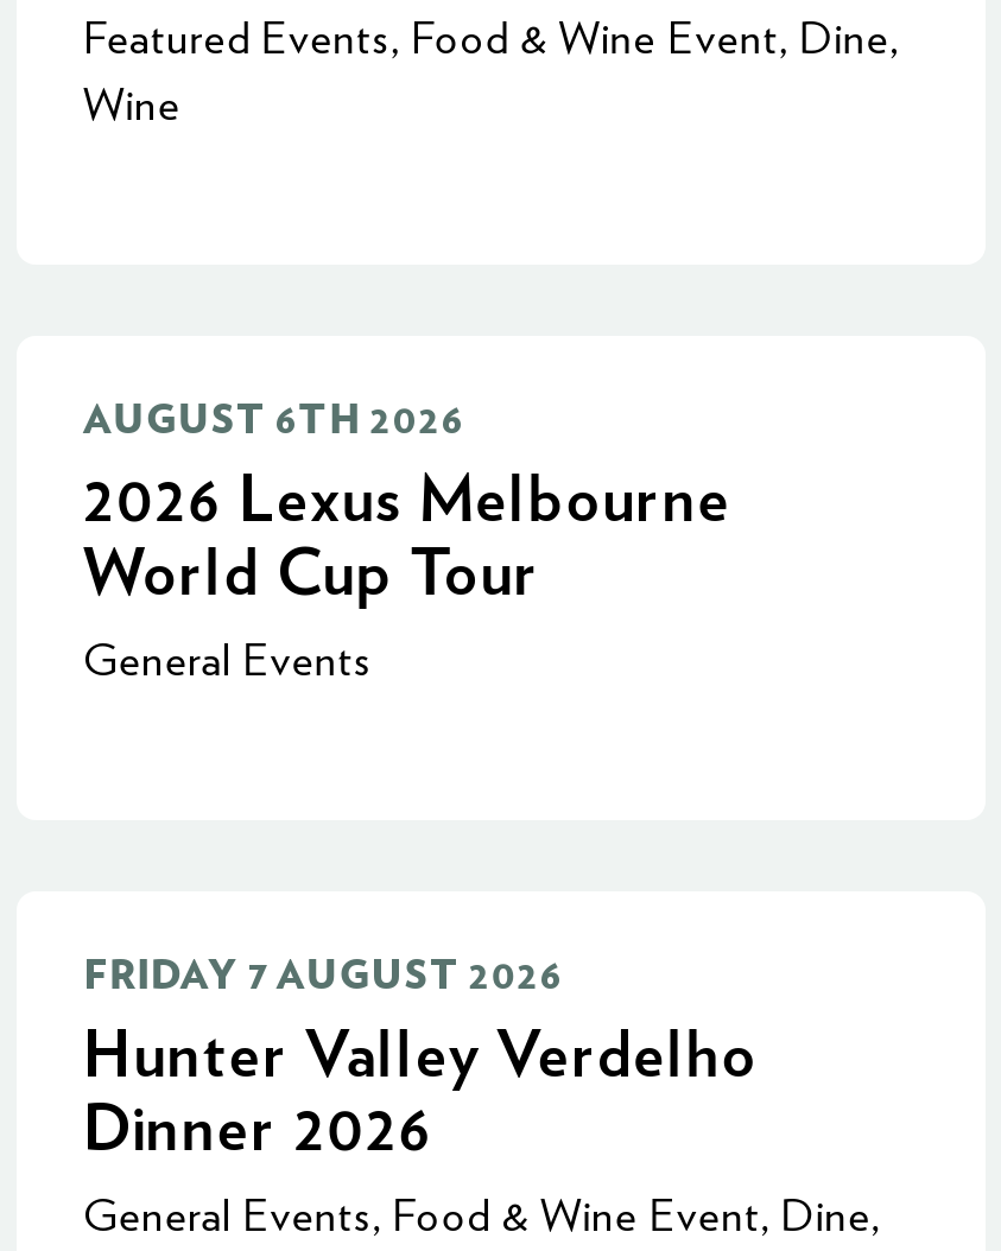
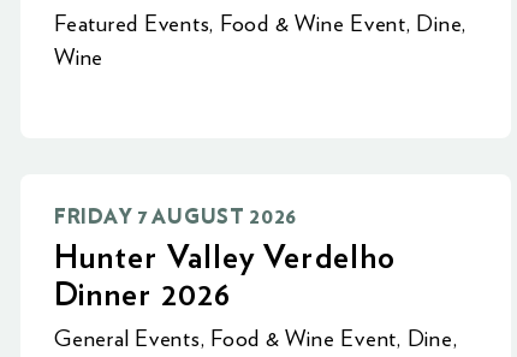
[83,400,731,685] AUGUST 6TH 2026 | 2026 Lexus Melbourne | World Cup Tour | General Events -> none

